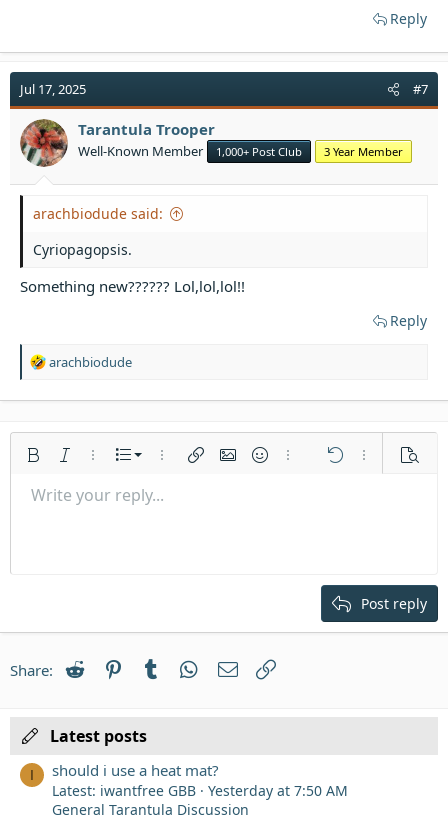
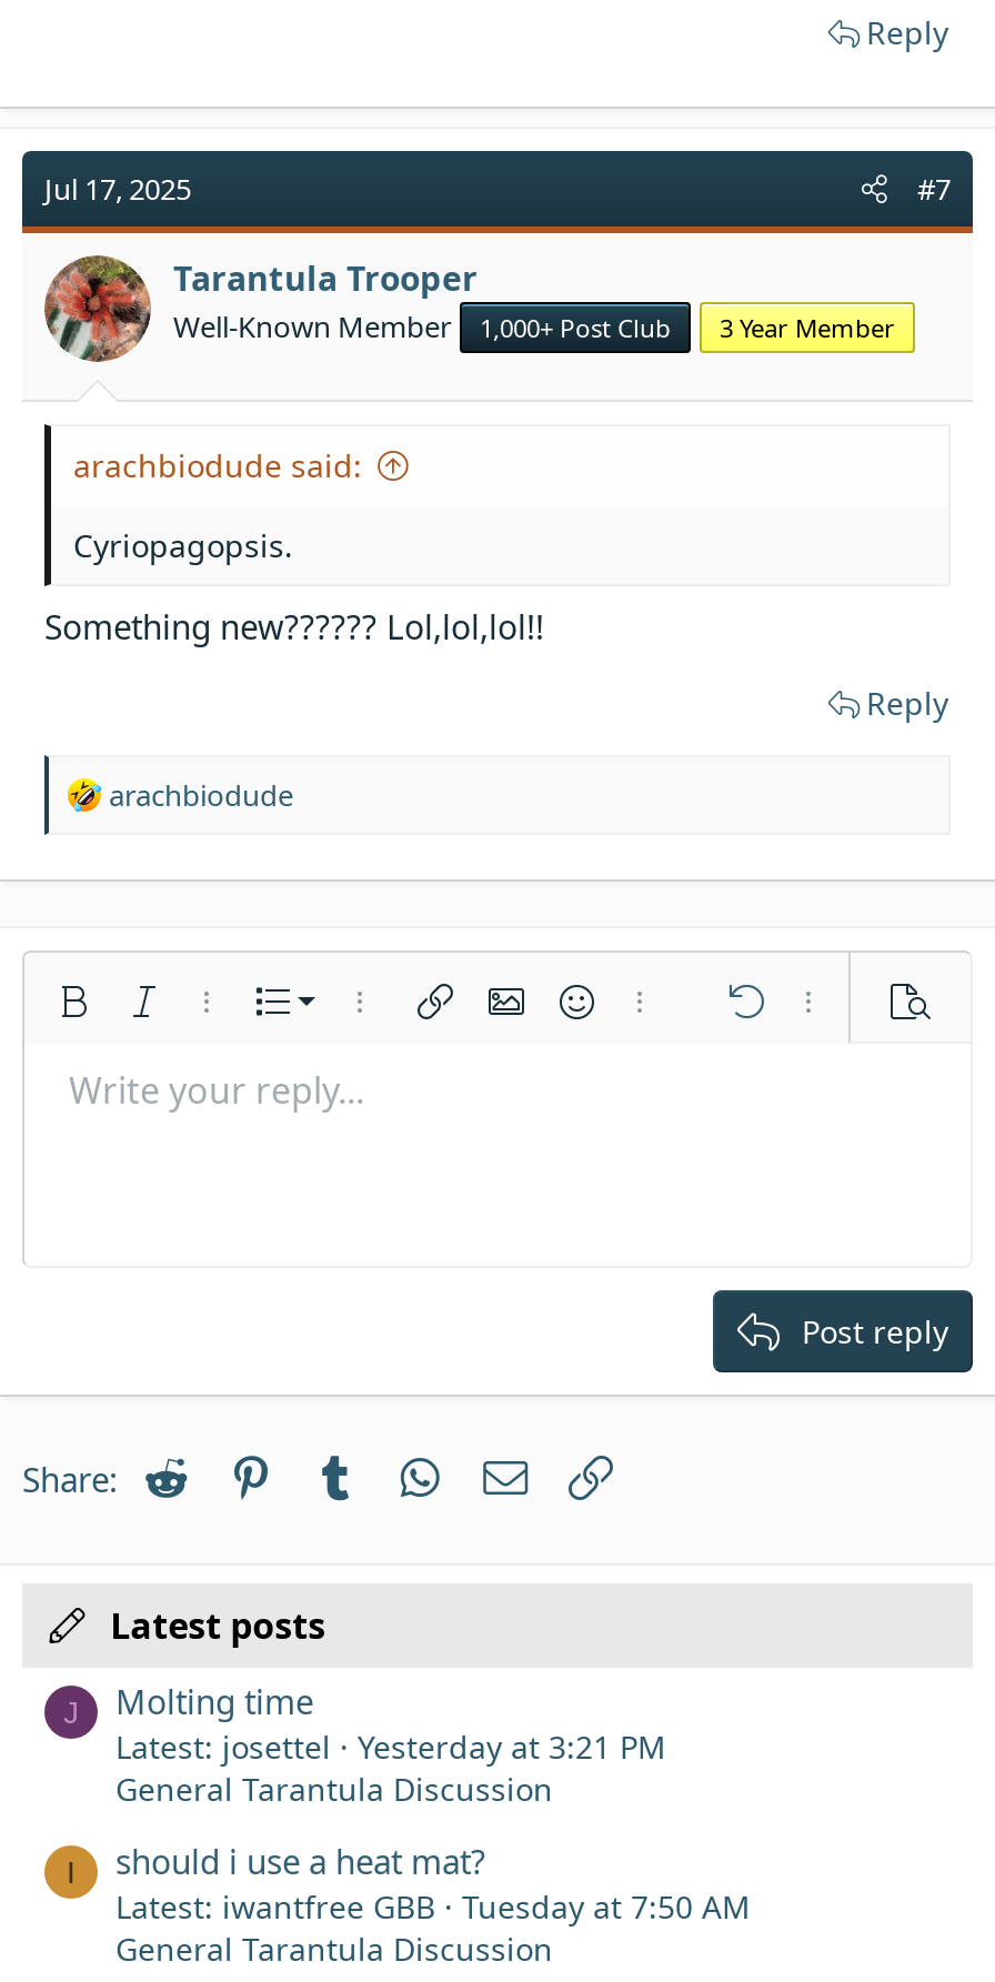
none -> [63,1678,666,1809] J | Molting time | Latest: josettel | Yesterday at 3:21 PM | General Tarantula Discussion
[208,781,348,800] Yesterday at 7:50 AM -> [462,1886,751,1928] Tuesday at 7:50 AM

